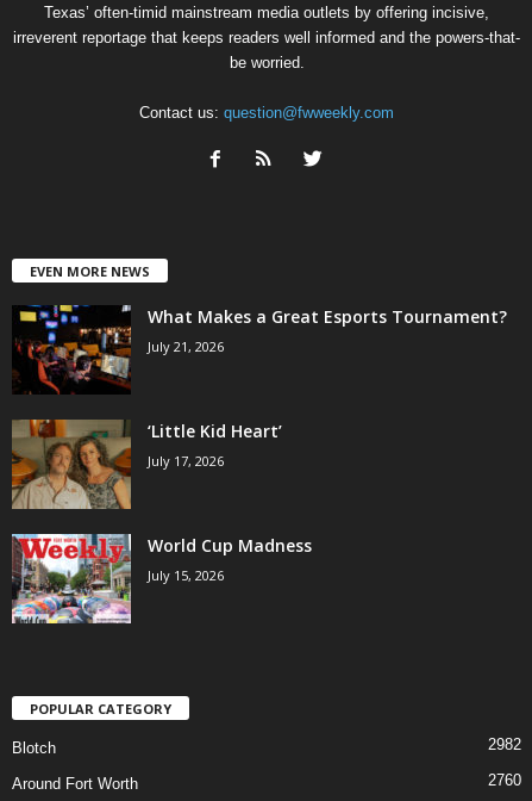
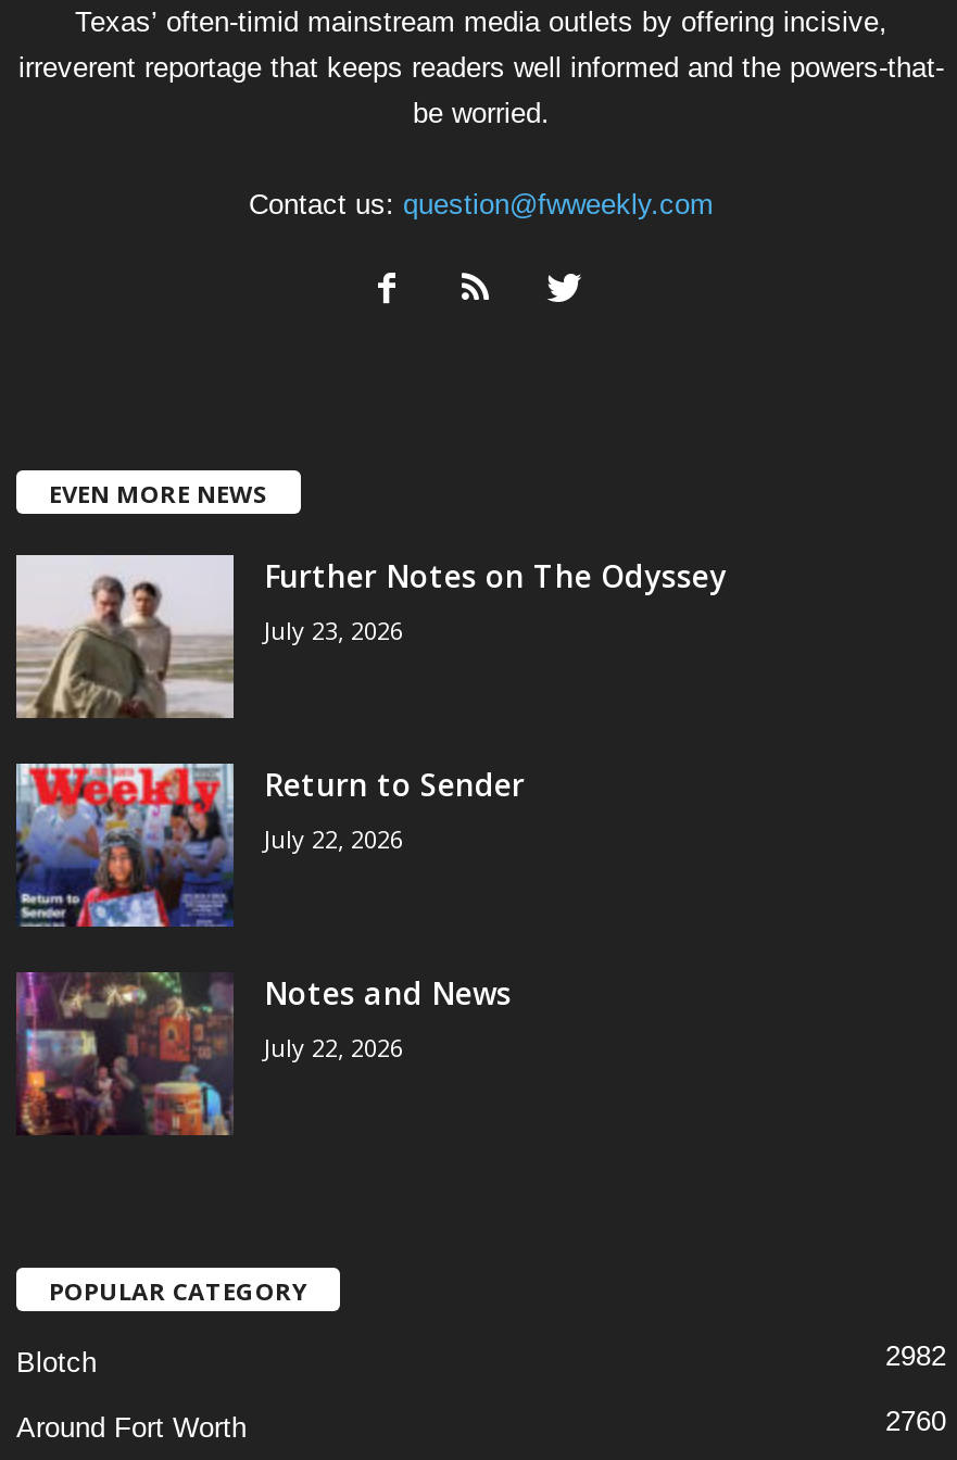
[12,304,507,395] [image] | What Makes a Great Esports Tournament? | July 21, 2026 -> [14,552,727,721] [image] | Further Notes on The Odyssey | July 23, 2026
[11,418,282,510] [image] | ‘Little Kid Heart’ | July 17, 2026 -> [14,760,525,928] [image] | Return to Sender | July 22, 2026
[11,533,312,625] [image] | World Cup Madness | July 15, 2026 -> [16,971,512,1136] [image] | Notes and News | July 22, 2026

